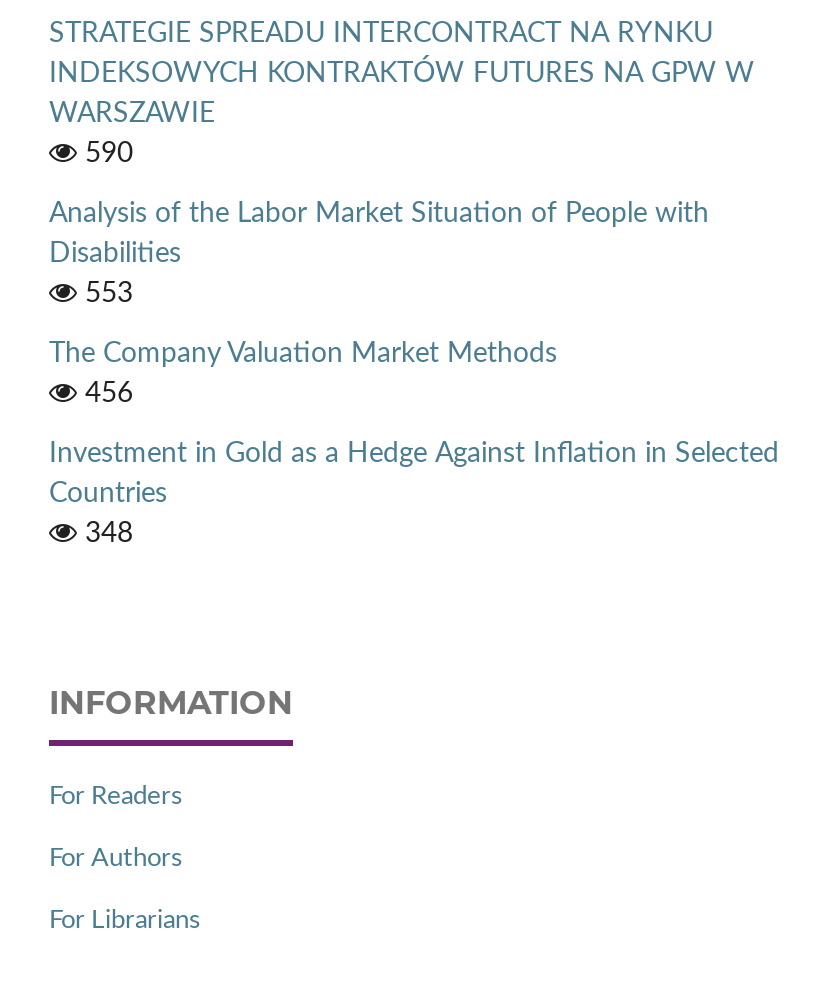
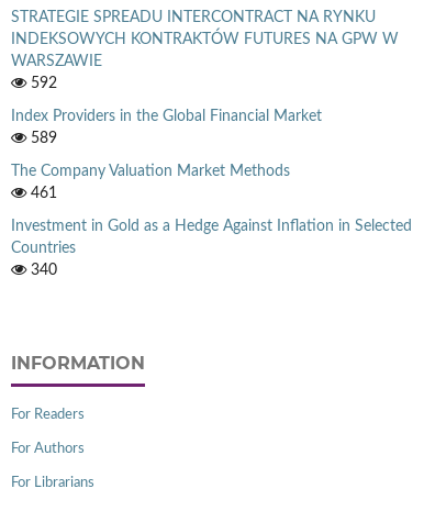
[77,139,133,167] 590 -> [26,75,57,91] 592
[49,199,709,307] Analysis of the Labor Market Situation of People with | Disabilities | 553 -> [11,108,322,146] Index Providers in the Global Financial Market | 589
[77,379,133,407] 456 -> [26,185,57,201] 461
[77,519,133,547] 348 -> [26,262,57,278] 340

